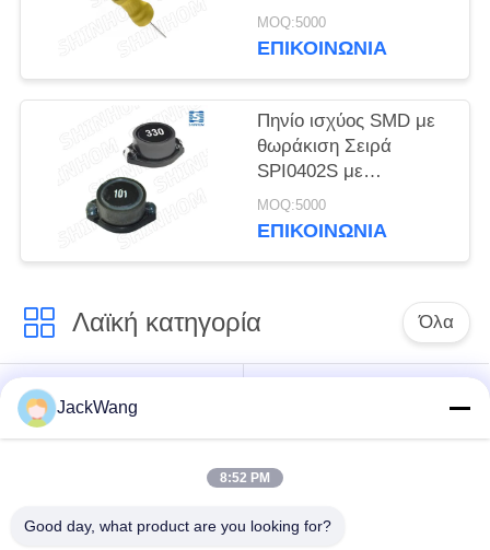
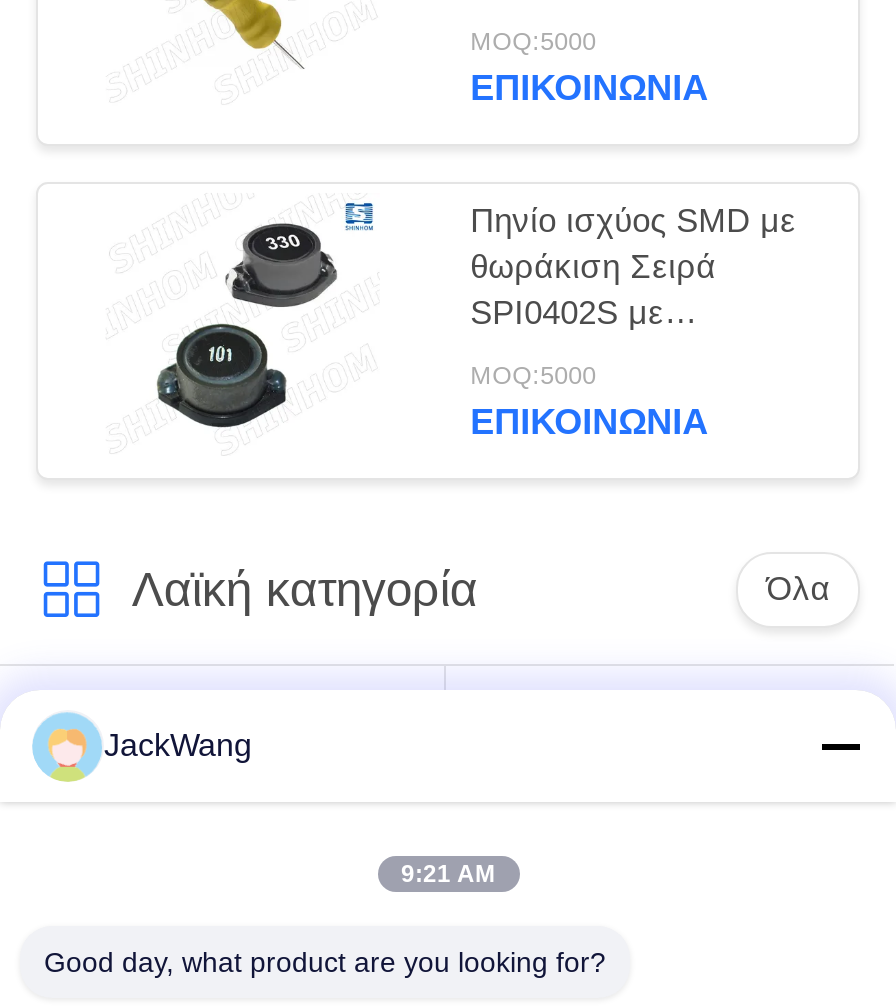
[220,470,270,485] 8:52 PM -> [401,860,495,888] 9:21 AM

